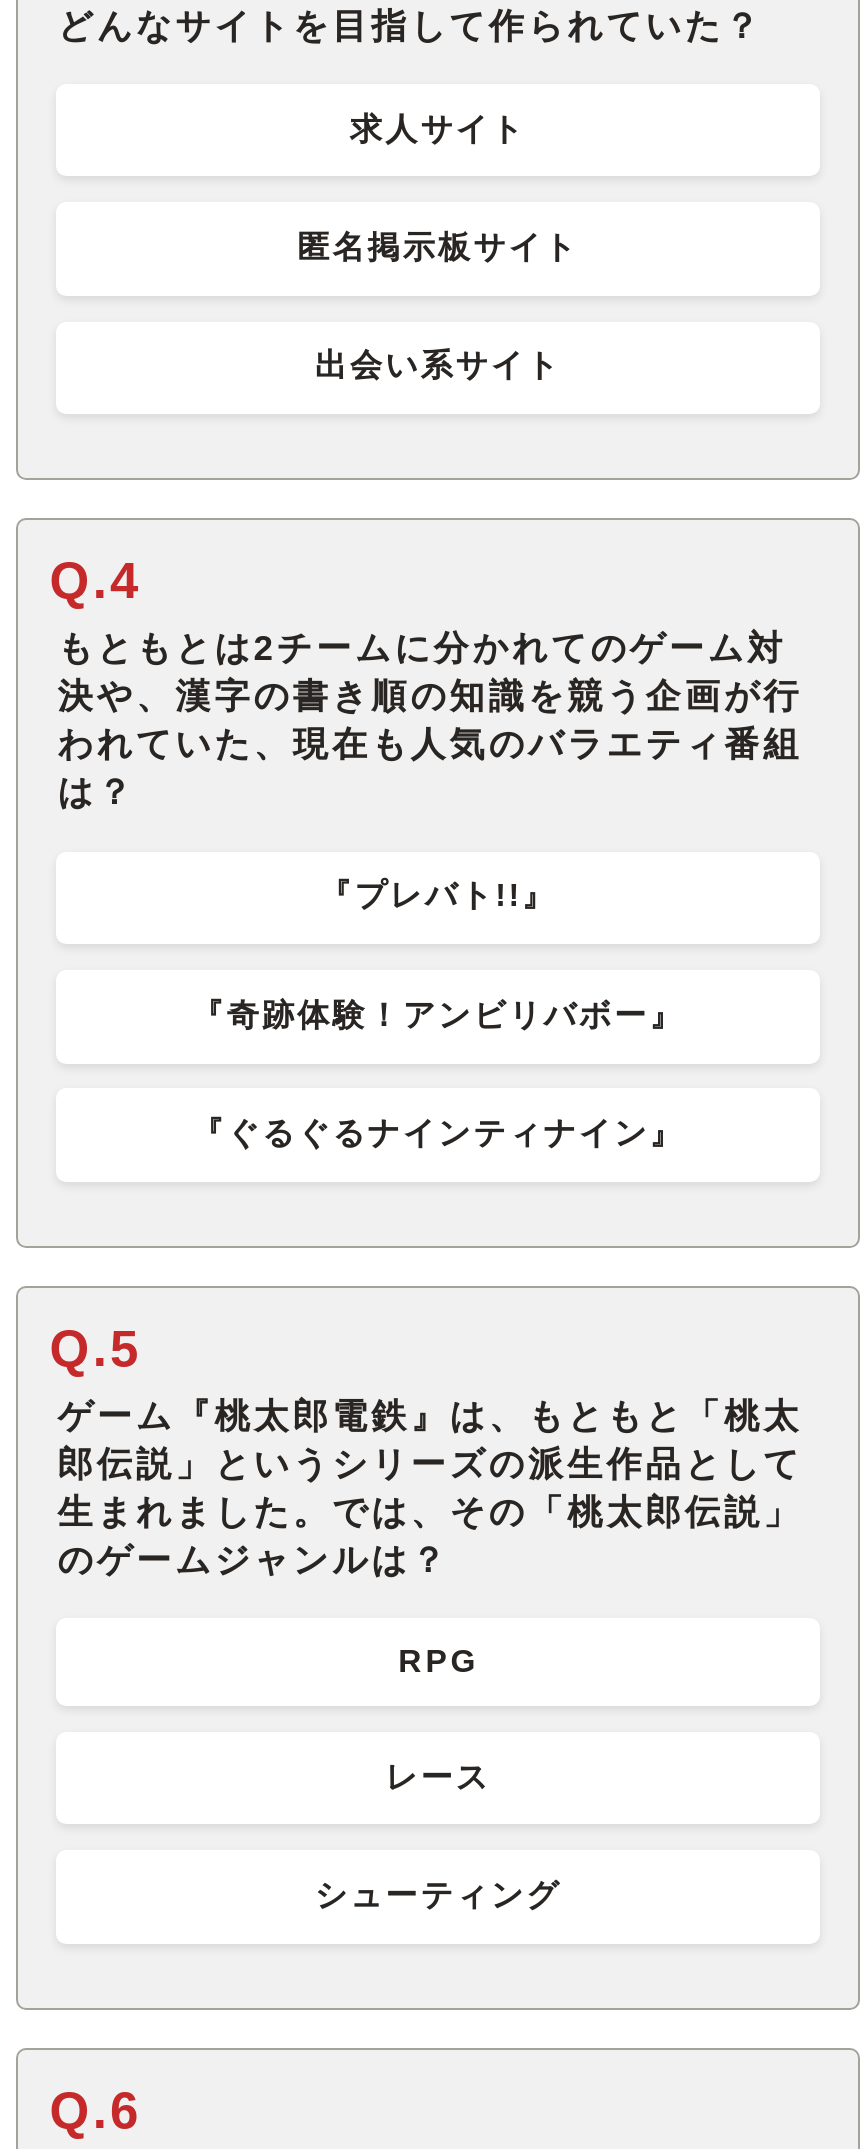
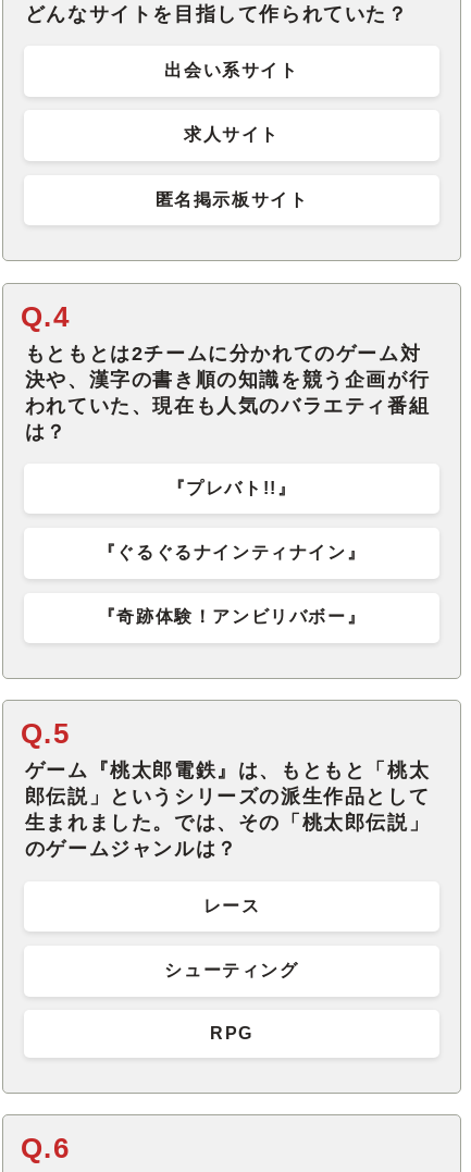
moved [297,112,579,265] -> [155,125,308,209]: 求人サイト | 匿名掲示板サイト
moved [315,349,561,383] -> [165,61,299,79]: 出会い系サイト
moved [192,998,684,1032] -> [98,608,366,626]: 『奇跡体験！アンビリバボー』
moved [192,1117,684,1151] -> [98,543,366,562]: 『ぐるぐるナインティナイン』
moved [398,1645,478,1679] -> [210,1024,253,1043]: RPG
moved [315,1760,561,1913] -> [165,896,299,979]: レース | シューティング

